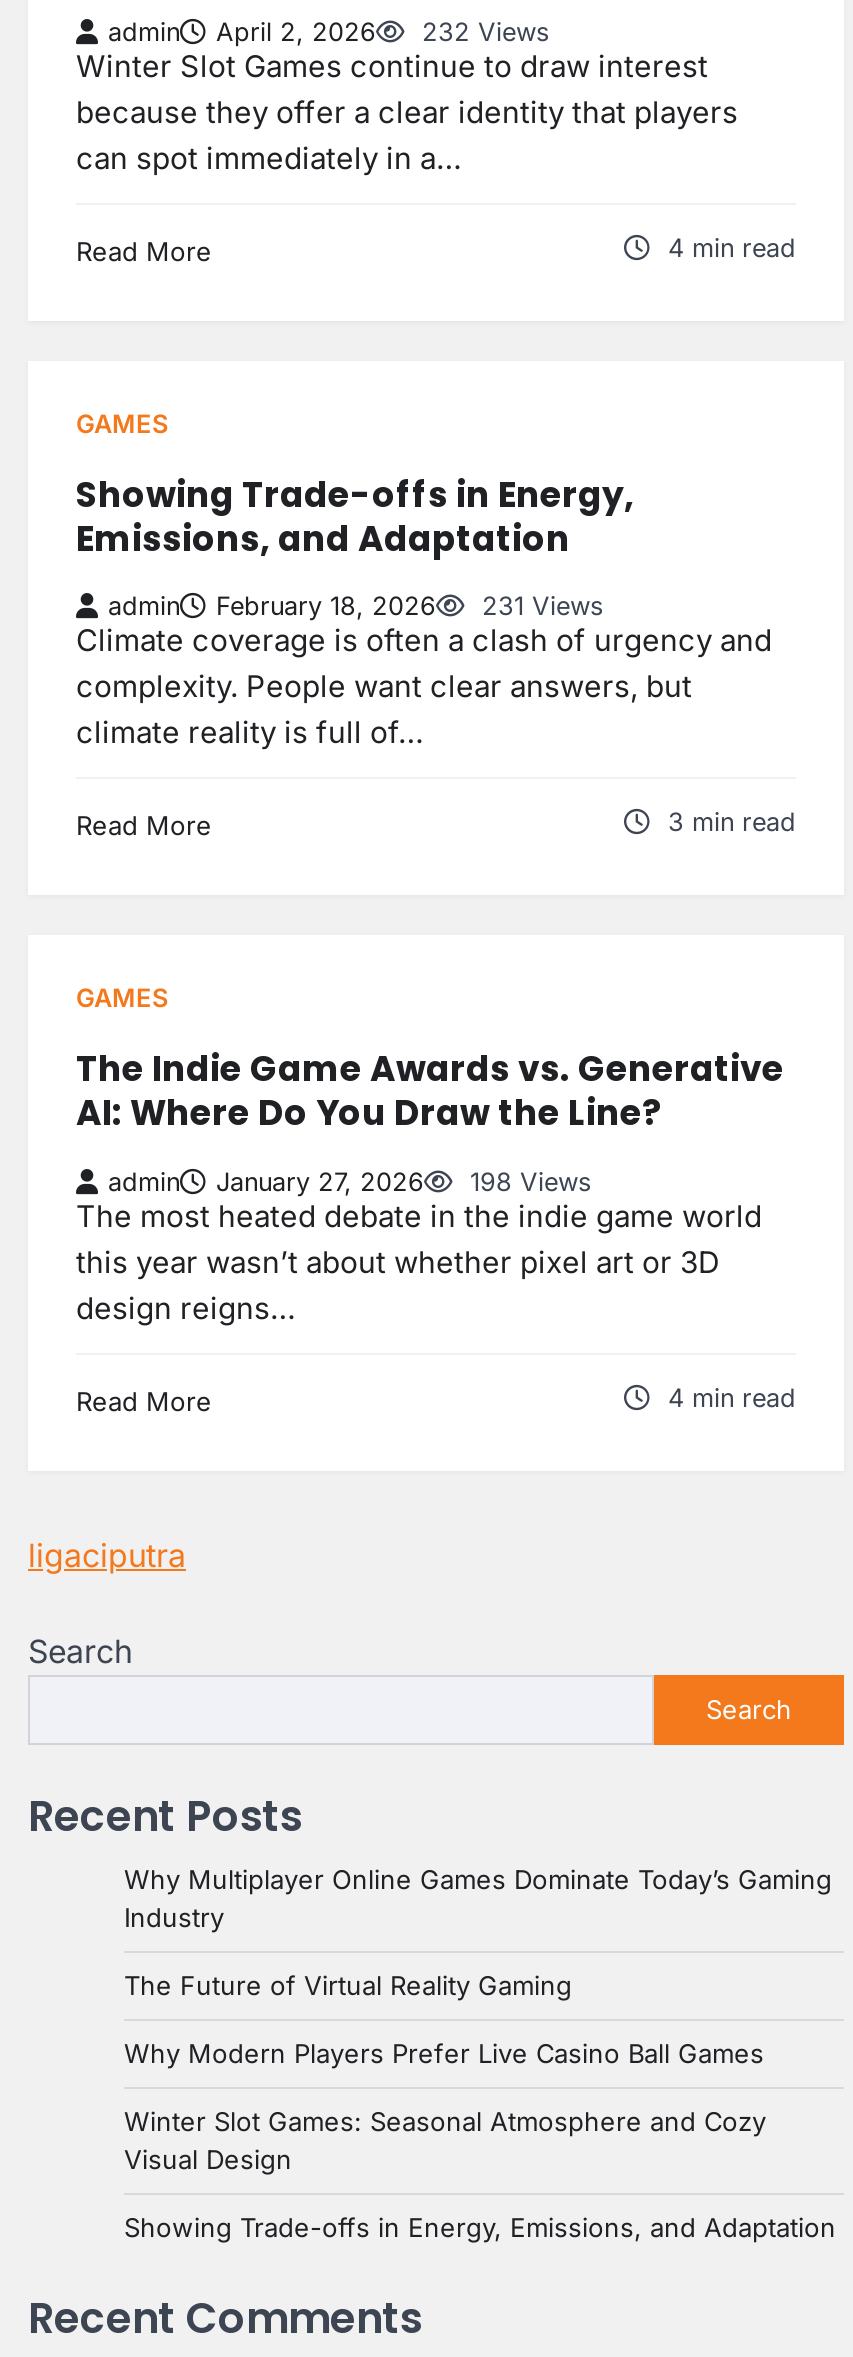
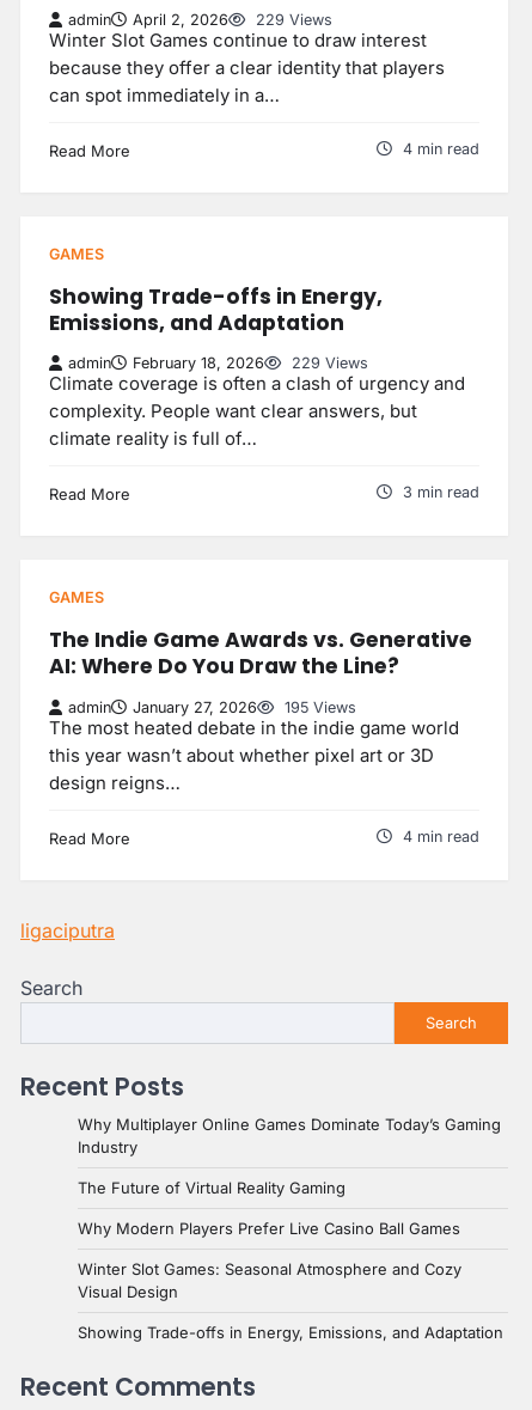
[108,16,550,46] admin April 2, 2026 232 Views -> [68,10,332,28] admin April 2, 2026 229 Views
[108,591,604,621] admin February 18, 2026 231 Views -> [68,354,368,372] admin February 18, 2026 229 Views
[108,1167,592,1197] admin January 27, 2026 198 Views -> [68,698,356,716] admin January 27, 2026 195 Views

